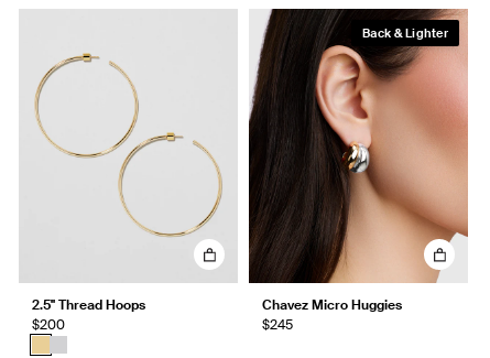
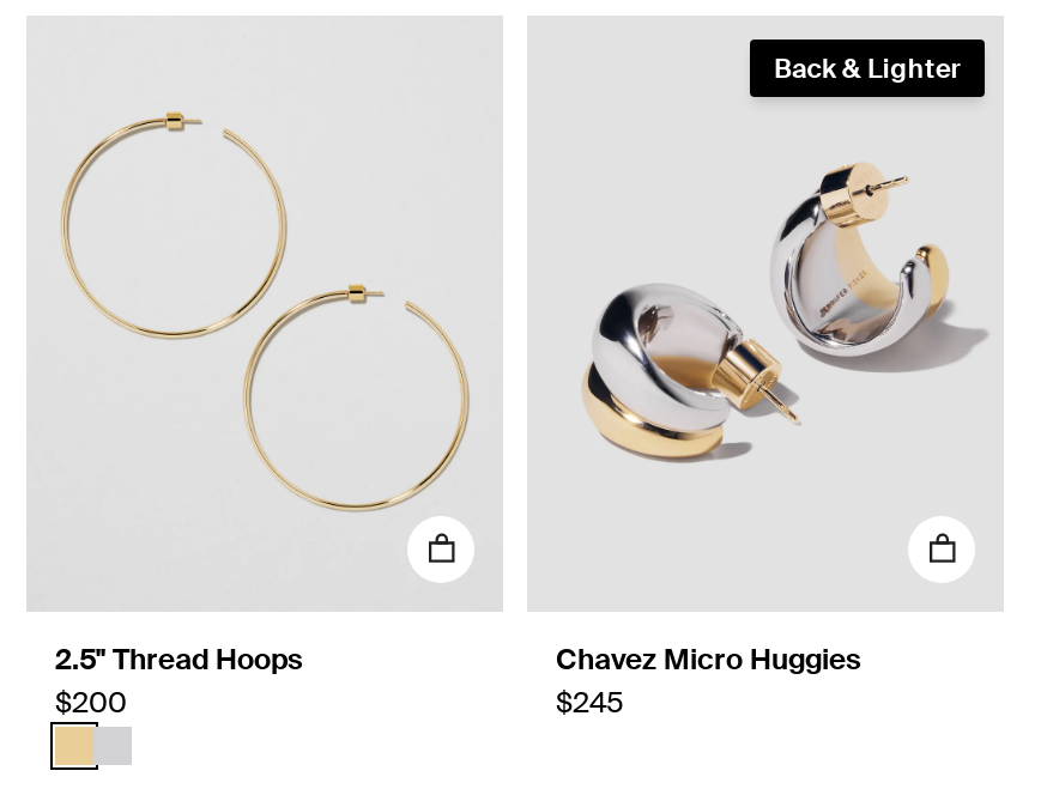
[248,8,469,284] [image] -> [527,14,1004,611] [image]

